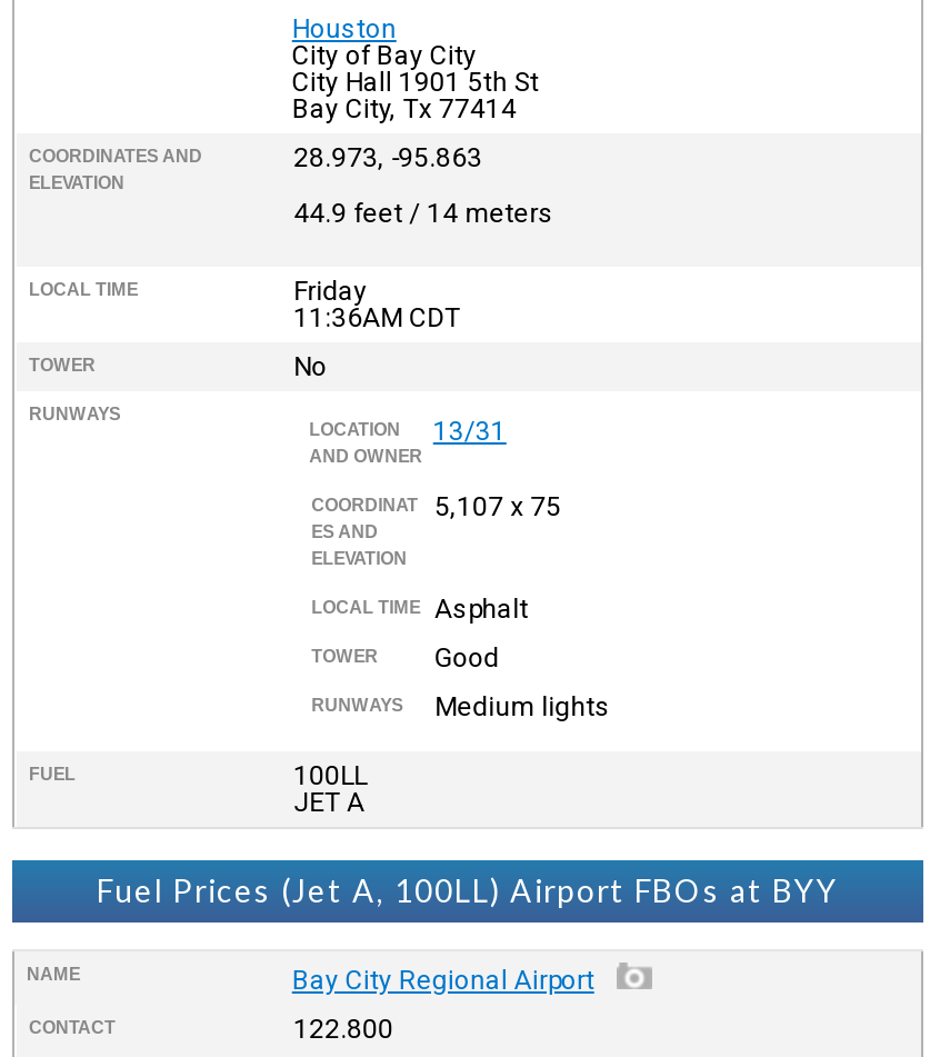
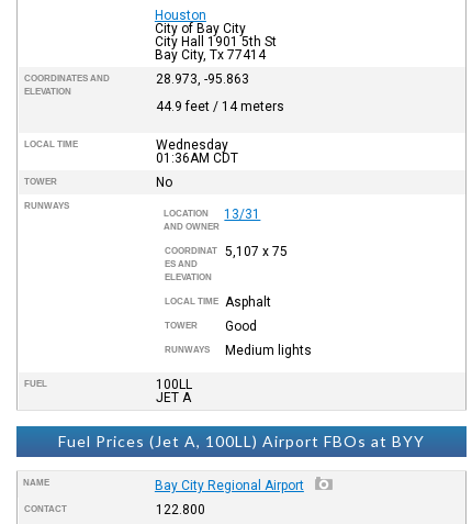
[294,275,460,333] Friday | 11:36AM CDT -> [155,137,238,166] Wednesday | 01:36AM CDT

